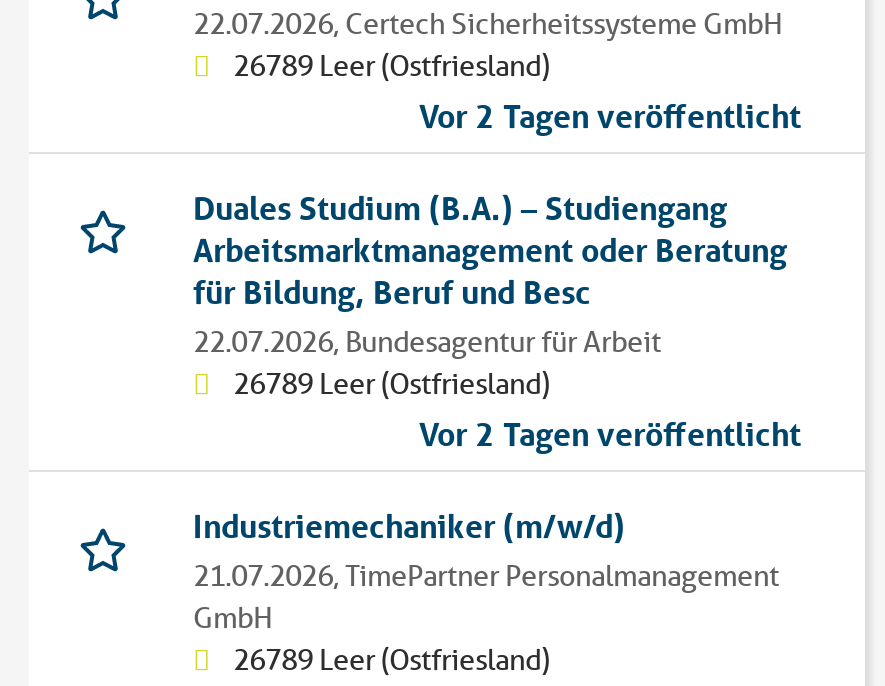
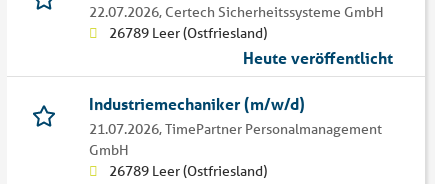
[193,95,801,455] Vor 2 Tagen veröffentlicht | Duales Studium (B.A.) – Studiengang | Arbeitsmarktmanagement oder Beratung | für Bildung, Beruf und Besc | 22.07.2026, Bundesagentur für Arbeit | 26789 Leer (Ostfriesland) | Vor 2 Tagen veröffentlicht -> [243,47,393,68] Heute veröffentlicht

